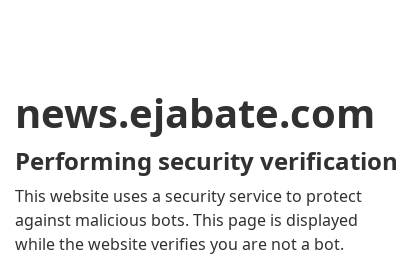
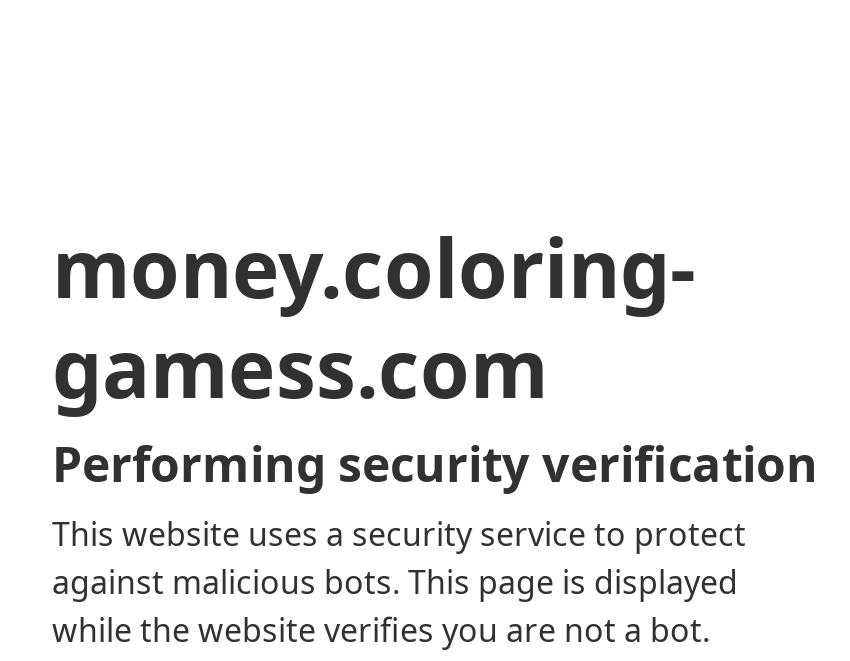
[15,85,375,140] news.ejabate.com -> [52,212,696,422] money.coloring- | gamess.com

